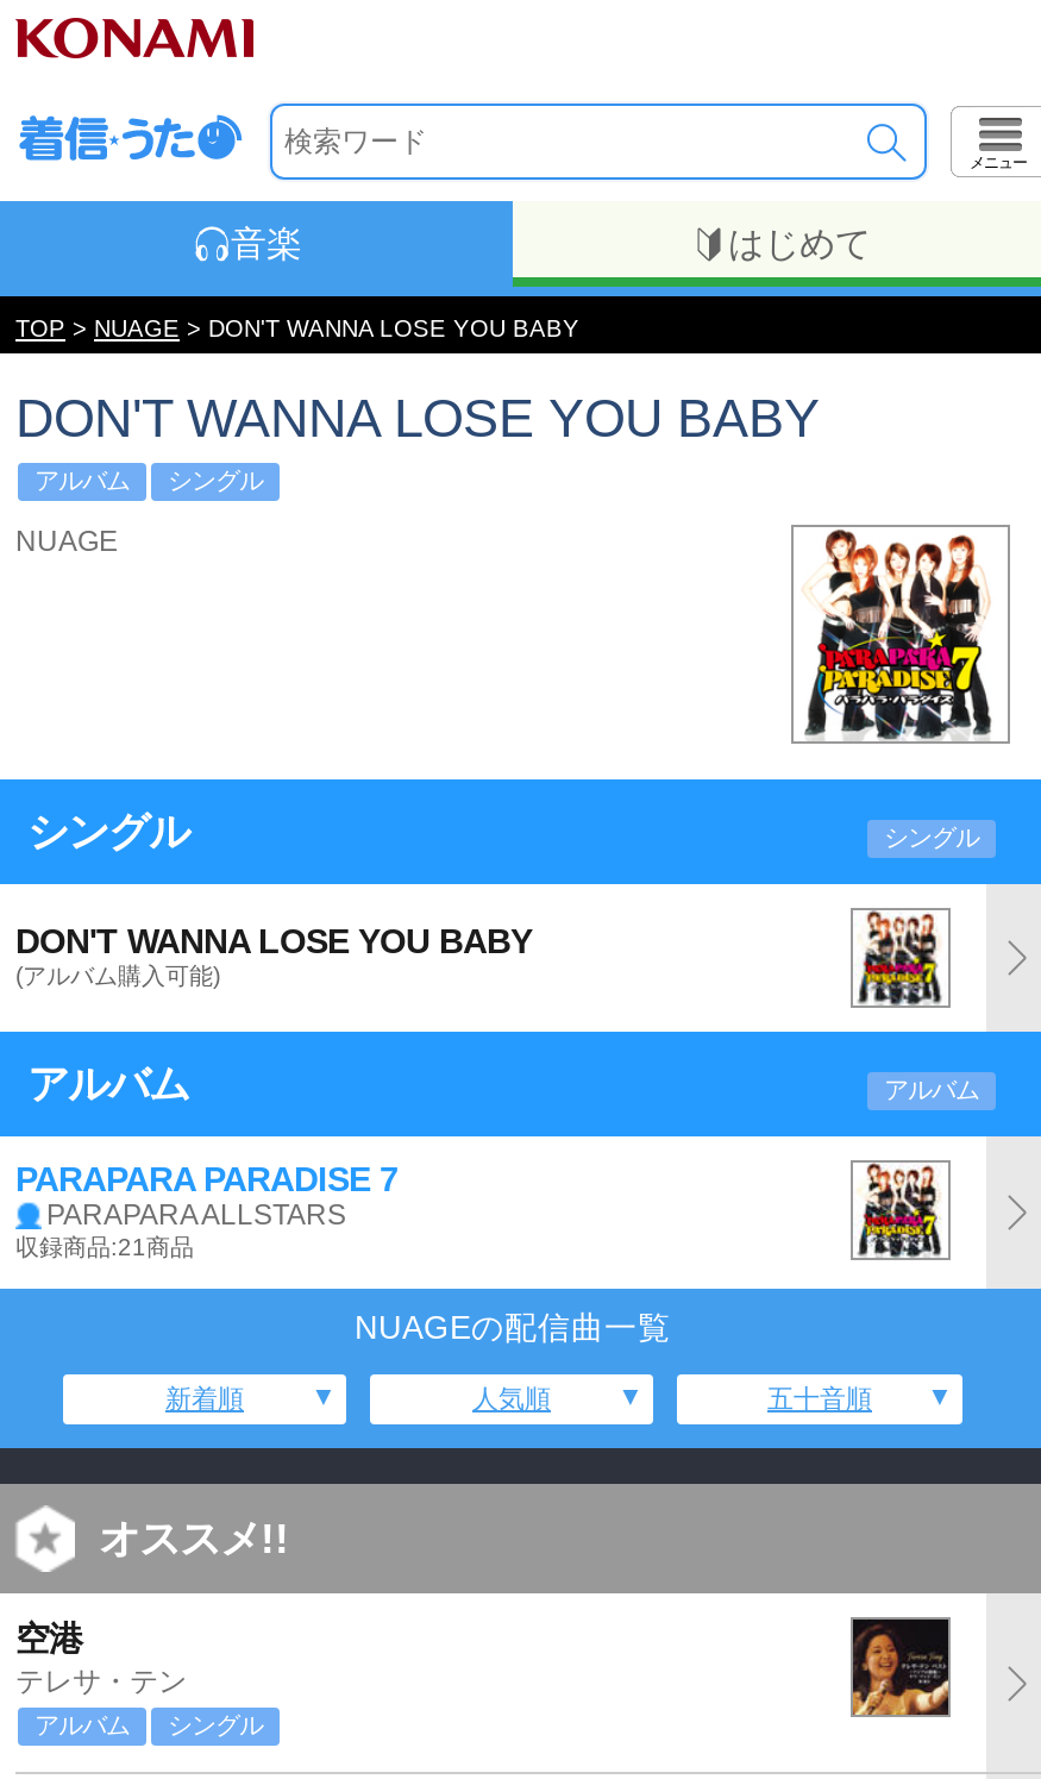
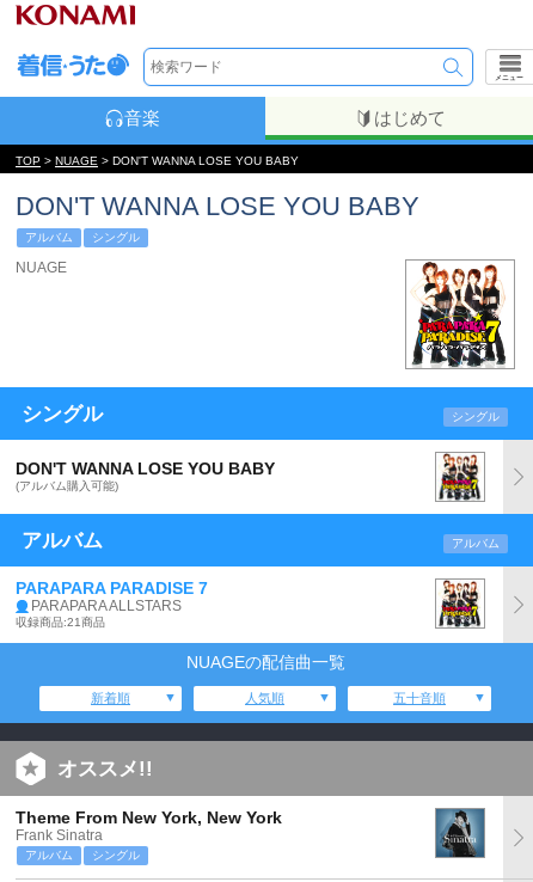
[15,1620,187,1698] 空港 | テレサ・テン -> [16,808,282,844] Theme From New York, New York | Frank Sinatra
[851,1617,951,1731] [image] -> [434,808,486,859] [image]

